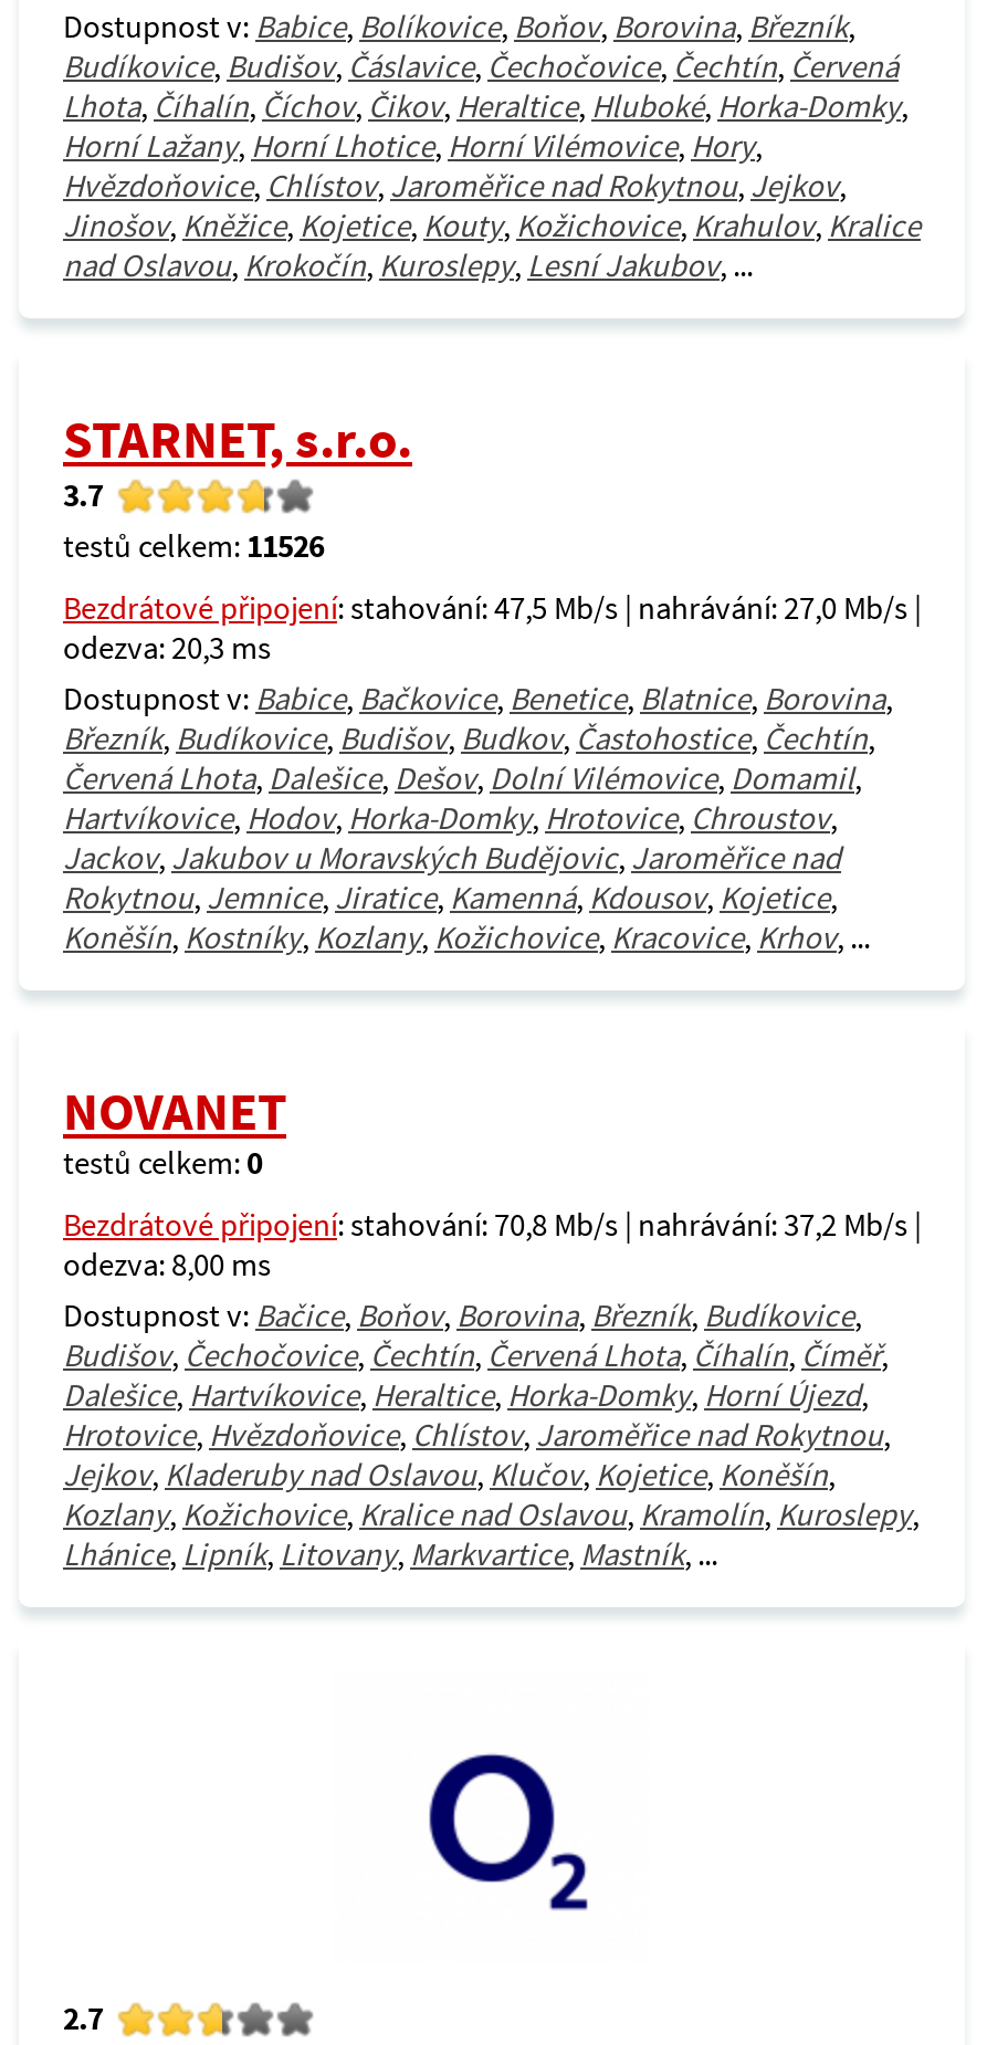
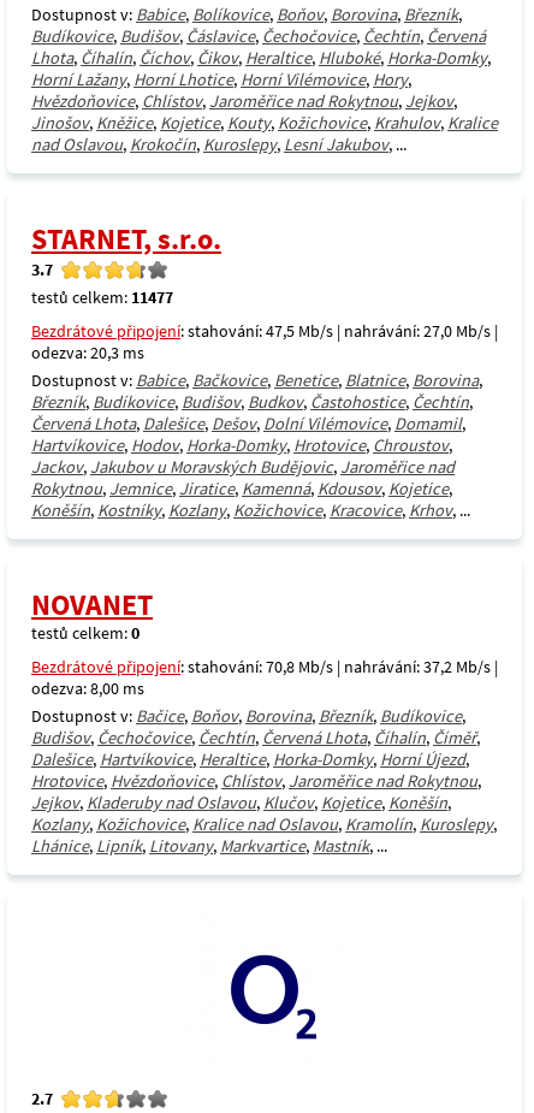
[63,526,324,566] testů celkem: 11526 -> [31,286,173,308] testů celkem: 11477

